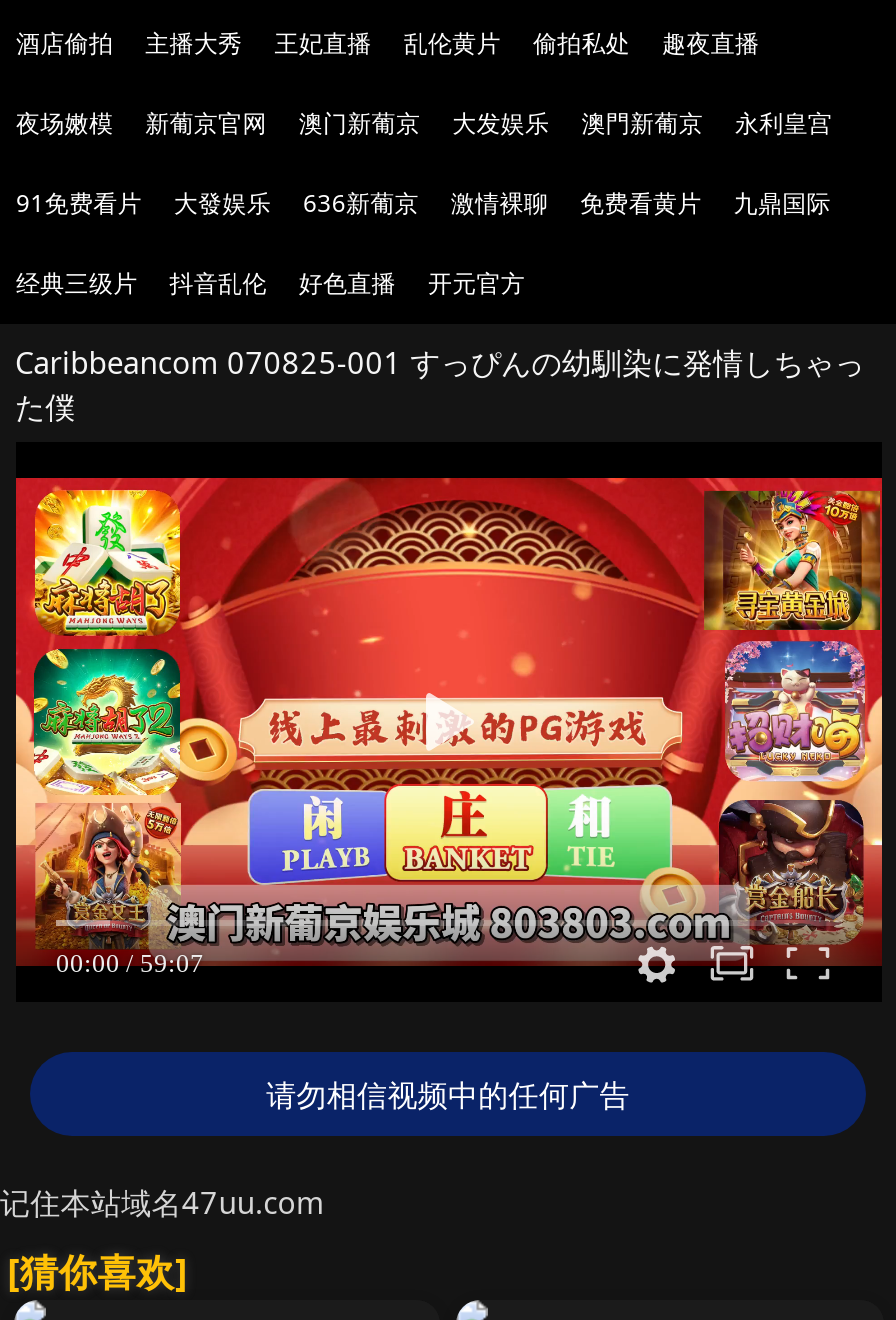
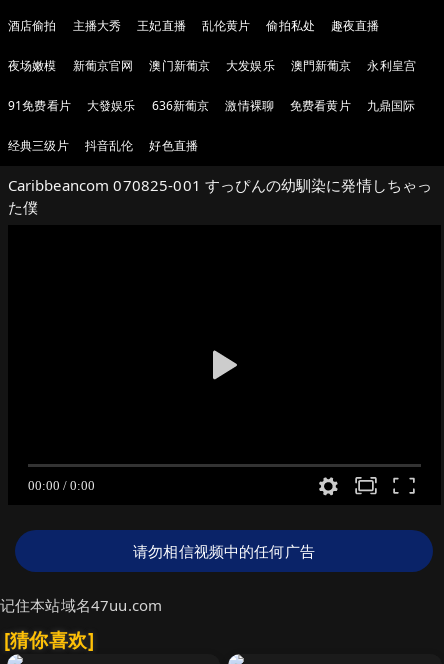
[428,266,525,300] 开元官方 -> none
[14,476,884,972] [image] -> none

